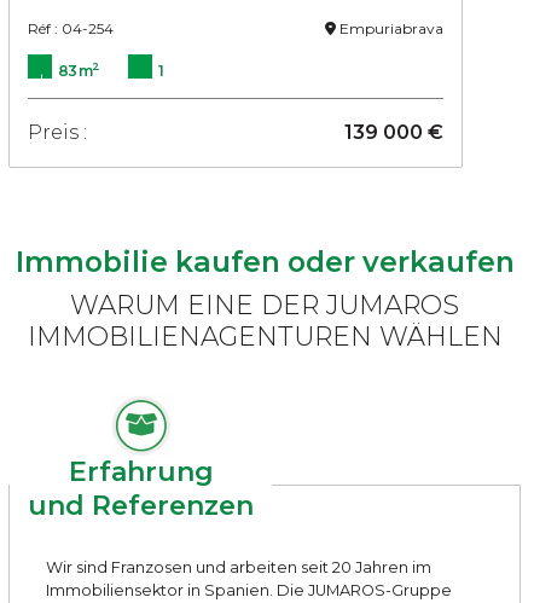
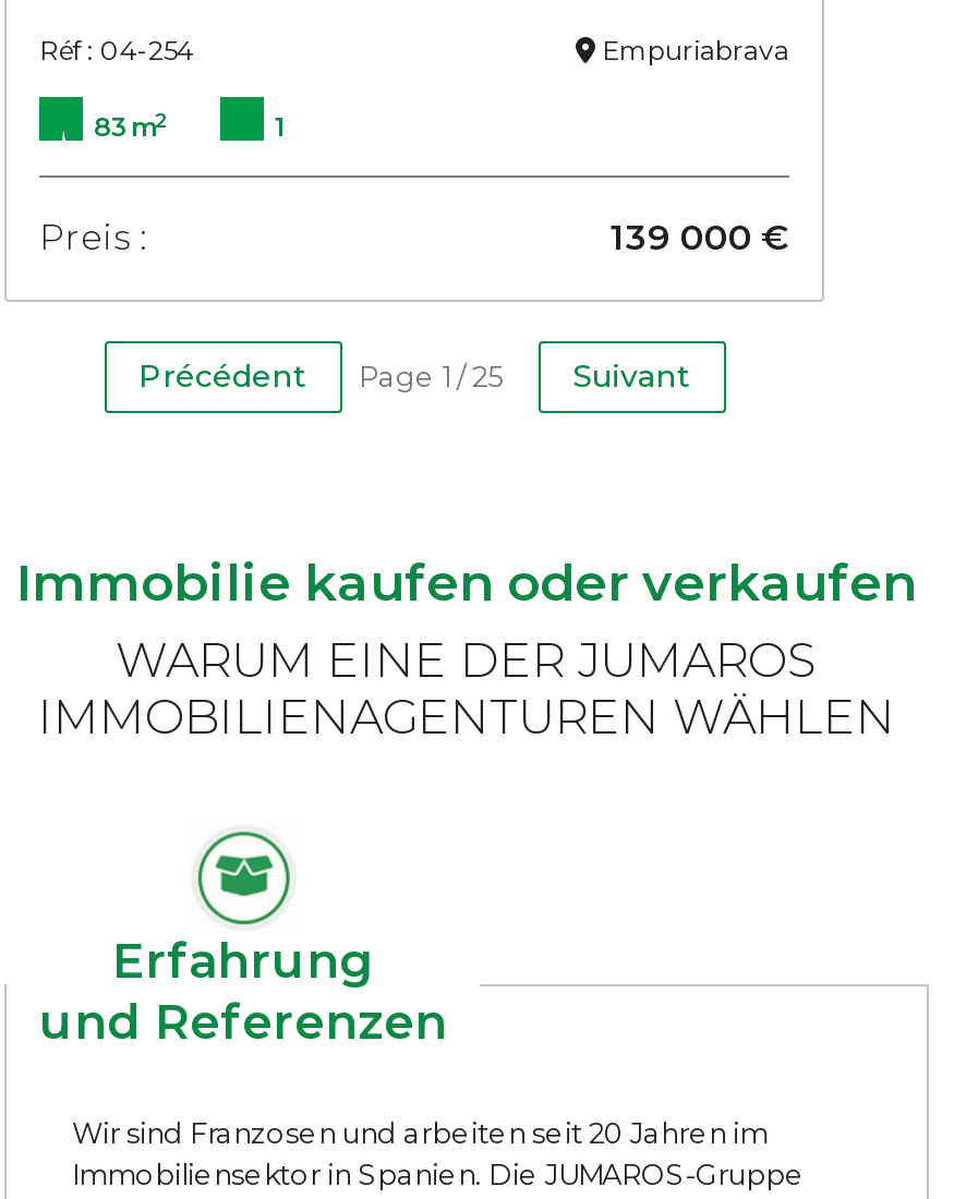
none -> [138,358,690,397] Précédent | Page 1 / 25 | Suivant

